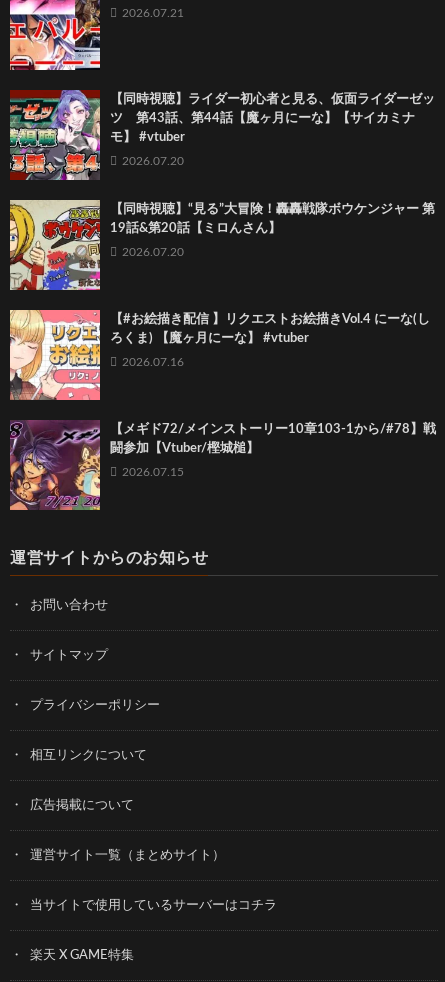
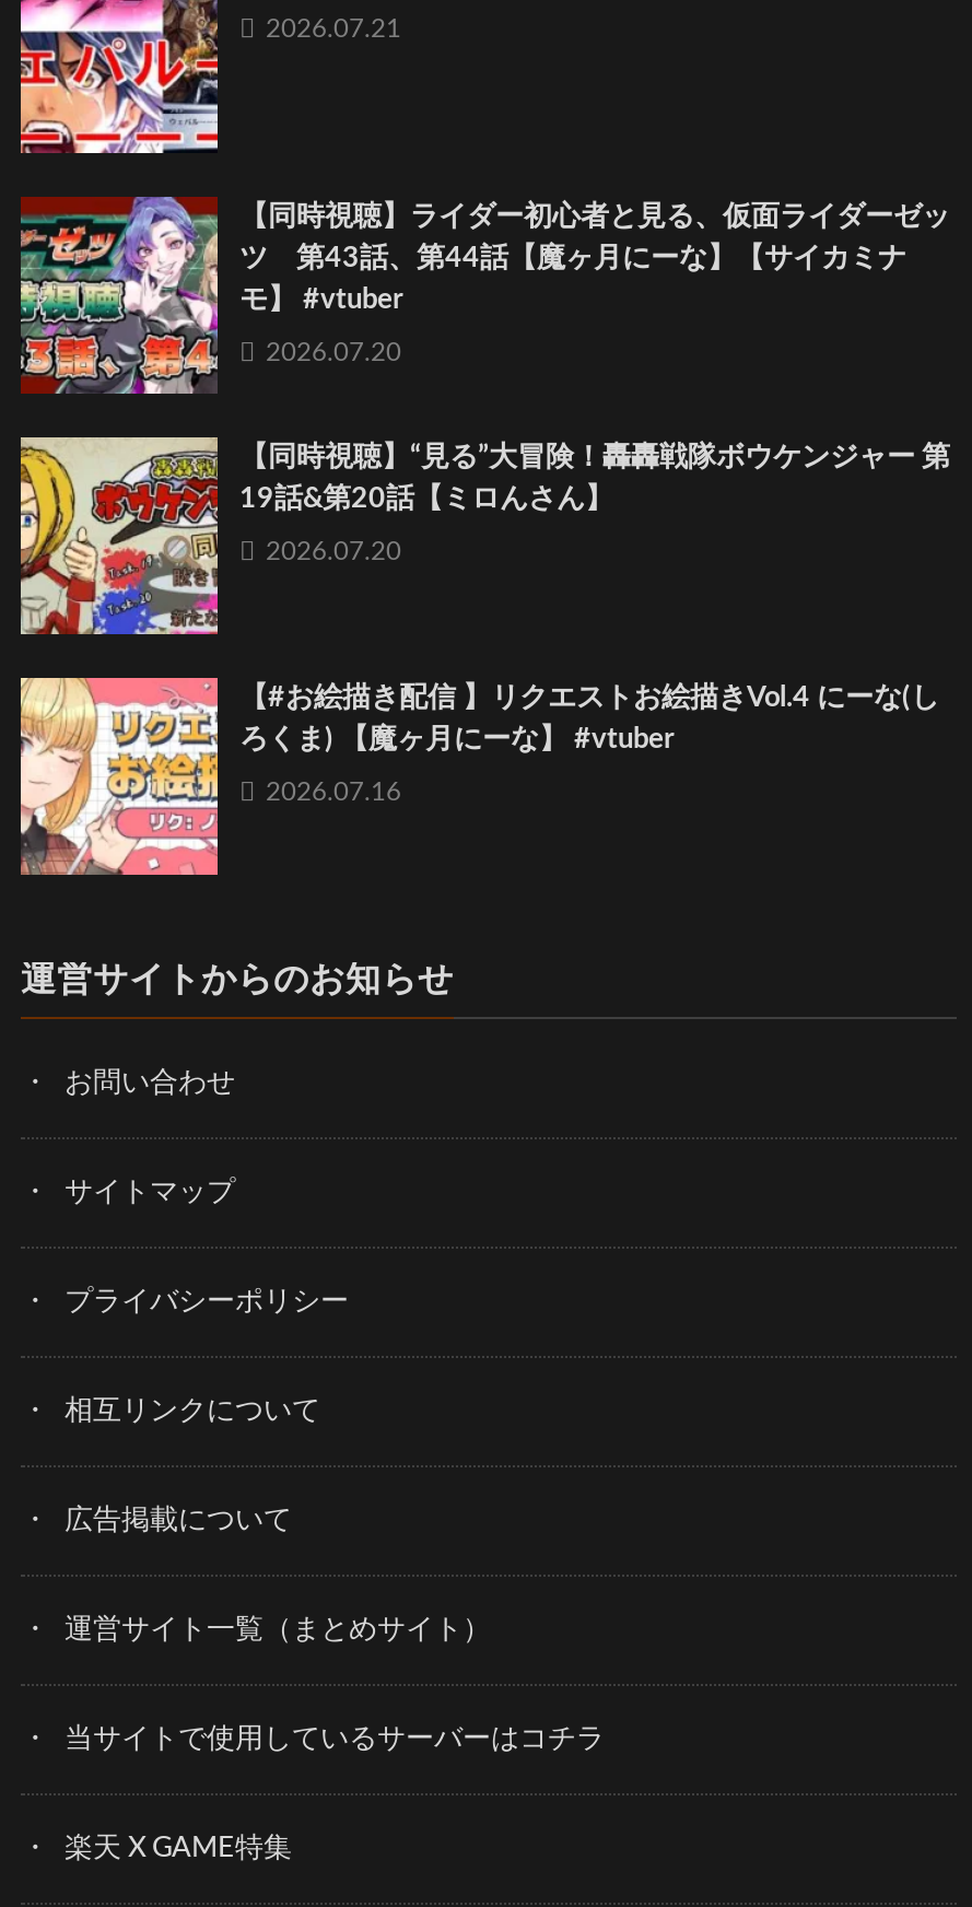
[9,420,436,511] [image] | 【メギド72/メインストーリー10章103-1から/#78】戦 | 闘参加【Vtuber/樫城槌】 | 2026.07.15 -> none

